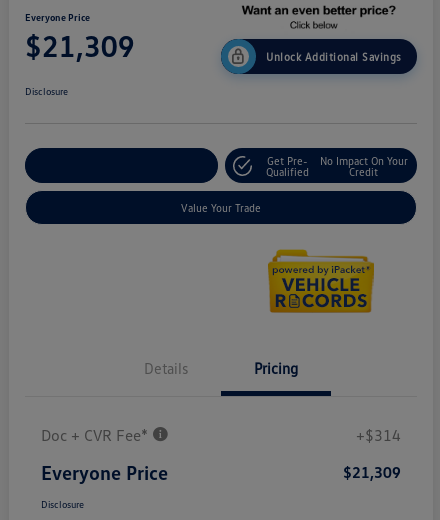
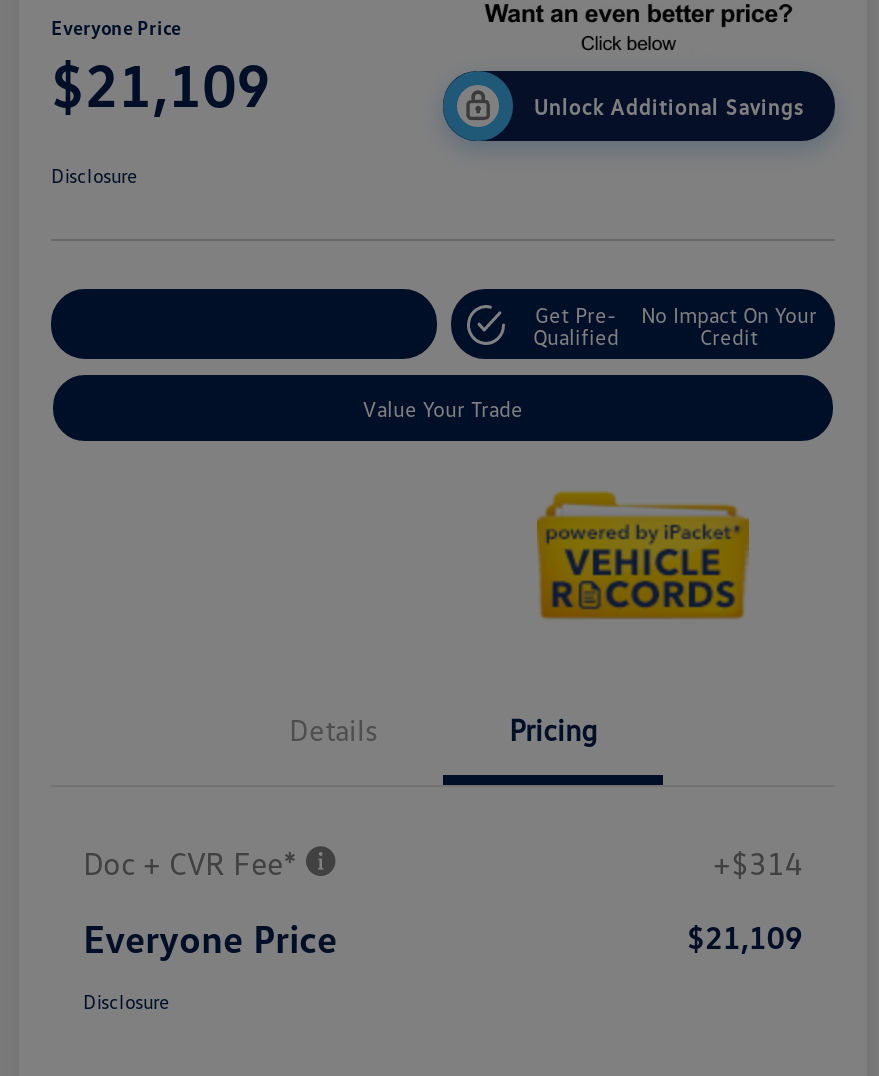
[25,27,135,64] $21,309 -> [51,48,271,122] $21,109
[343,462,401,482] $21,309 -> [687,917,803,957] $21,109

